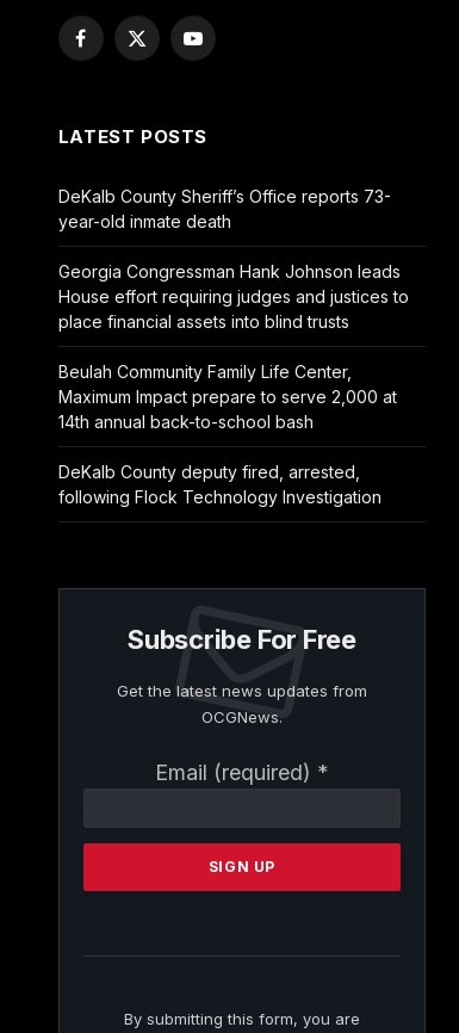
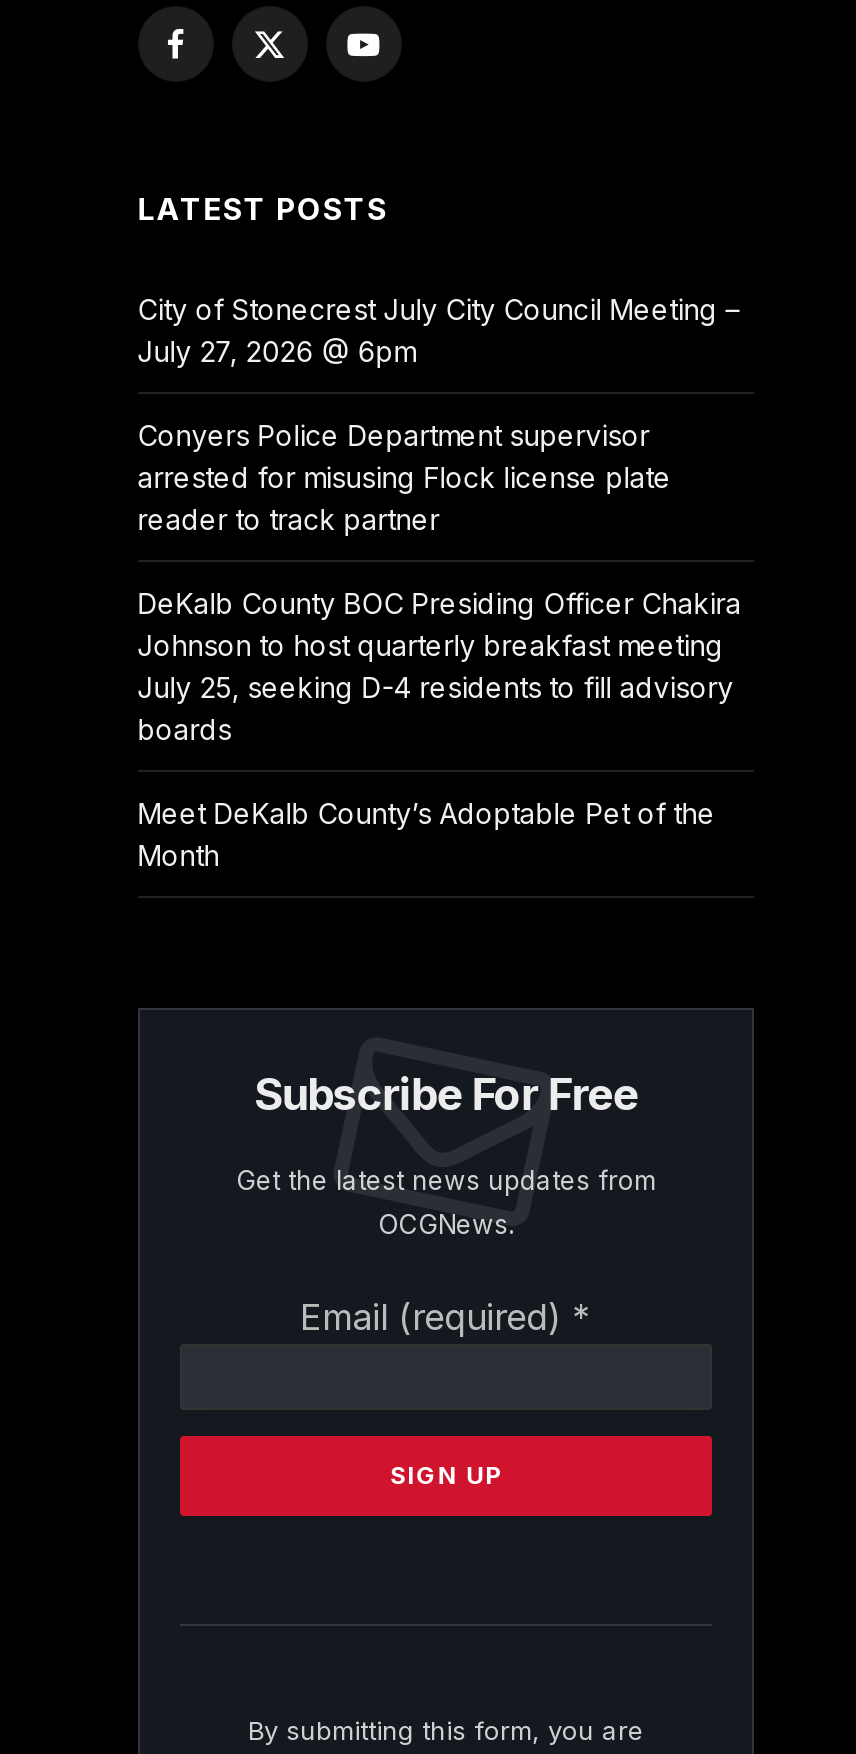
[58,186,391,231] DeKalb County Sheriff’s Office reports 73- | year-old inmate death -> [138,292,740,368] City of Stonecrest July City Council Meeting – | July 27, 2026 @ 6pm
[58,261,409,331] Georgia Congressman Hank Johnson leads | House effort requiring judges and justices to | place financial assets into blind trusts -> [138,418,672,536] Conyers Police Department supervisor | arrested for misusing Flock license plate | reader to track partner
[58,361,397,432] Beulah Community Family Life Center, | Maximum Impact prepare to serve 2,000 at | 14th annual back-to-school bash -> [138,586,742,746] DeKalb County BOC Presiding Officer Chakira | Johnson to host quarterly breakfast meeting | July 25, seeking D-4 residents to fill advisory | boards
[58,461,381,507] DeKalb County deputy fired, arrested, | following Flock Technology Investigation -> [138,796,716,872] Meet DeKalb County’s Adoptable Pet of the | Month

